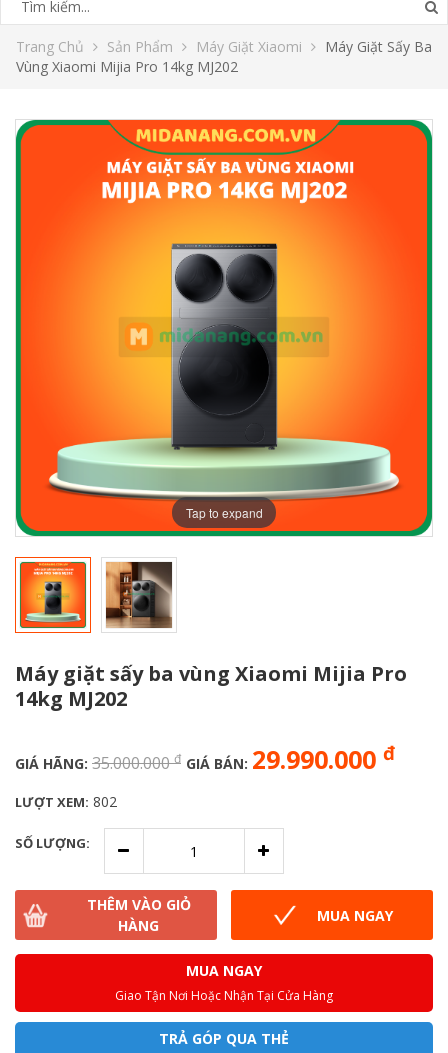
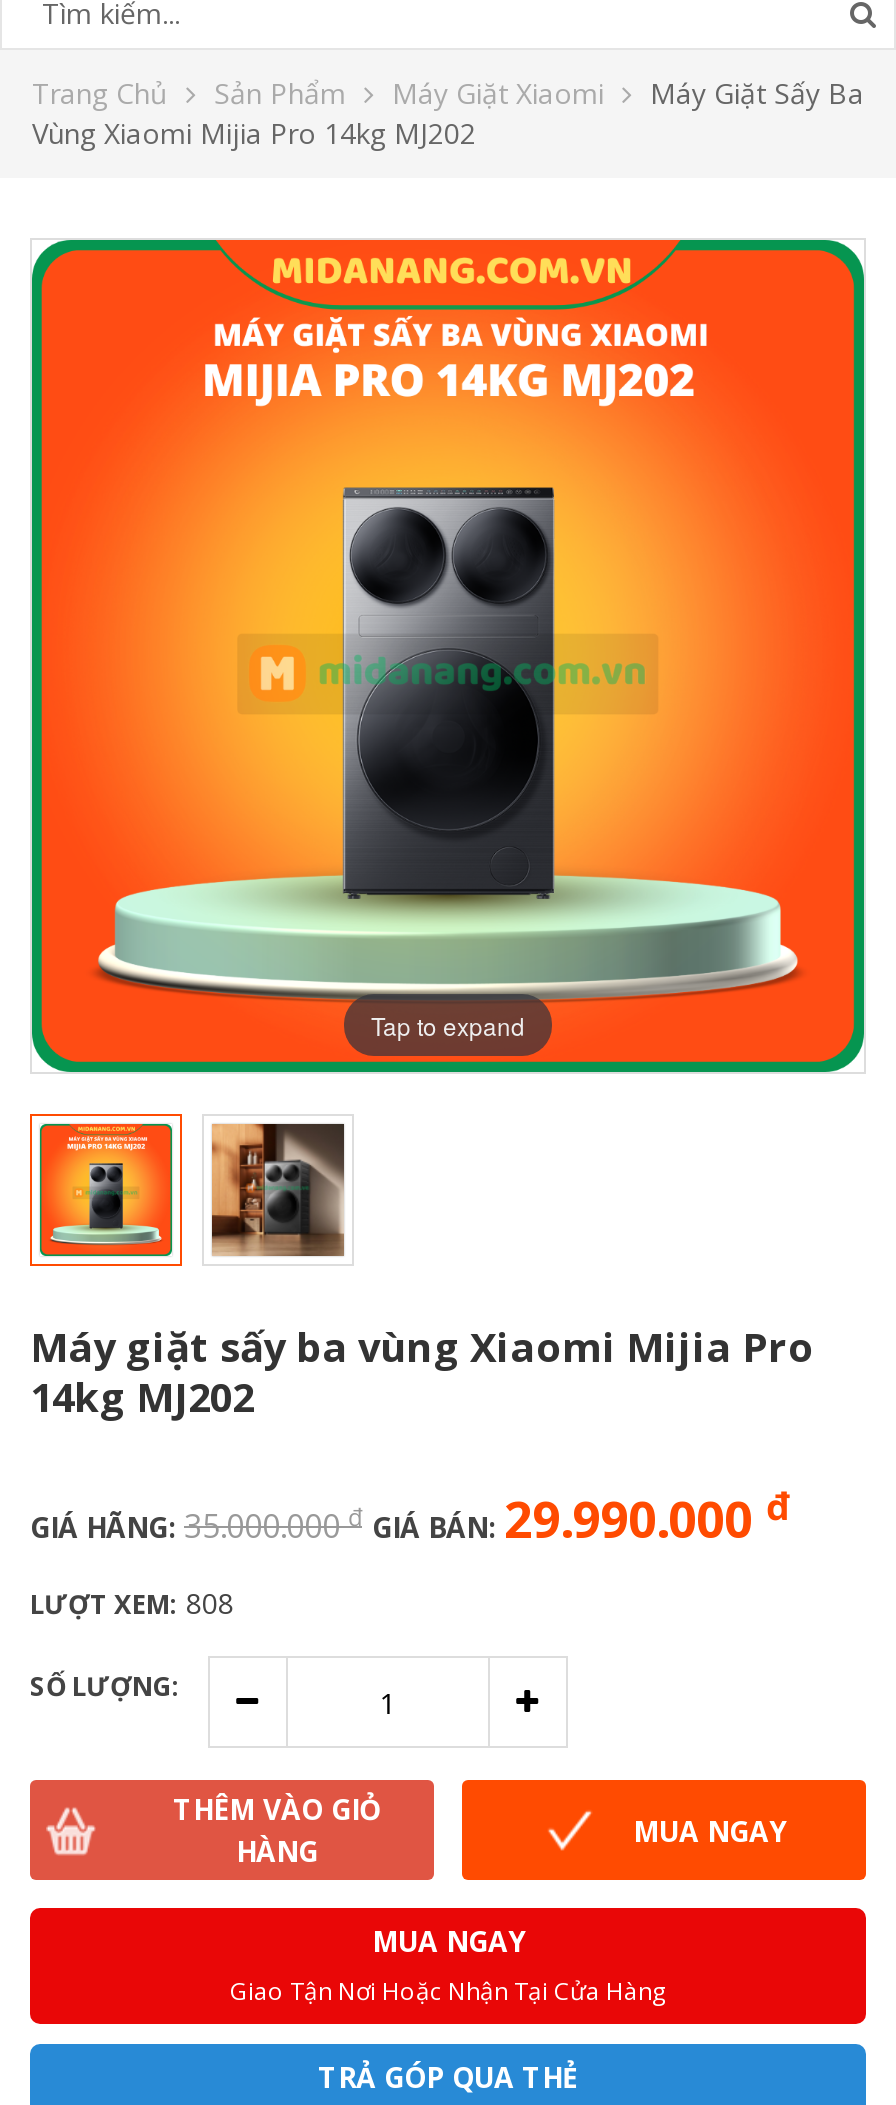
[15,792,117,811] LƯỢT XEM: 802 -> [30,1584,234,1622] LƯỢT XEM: 808

